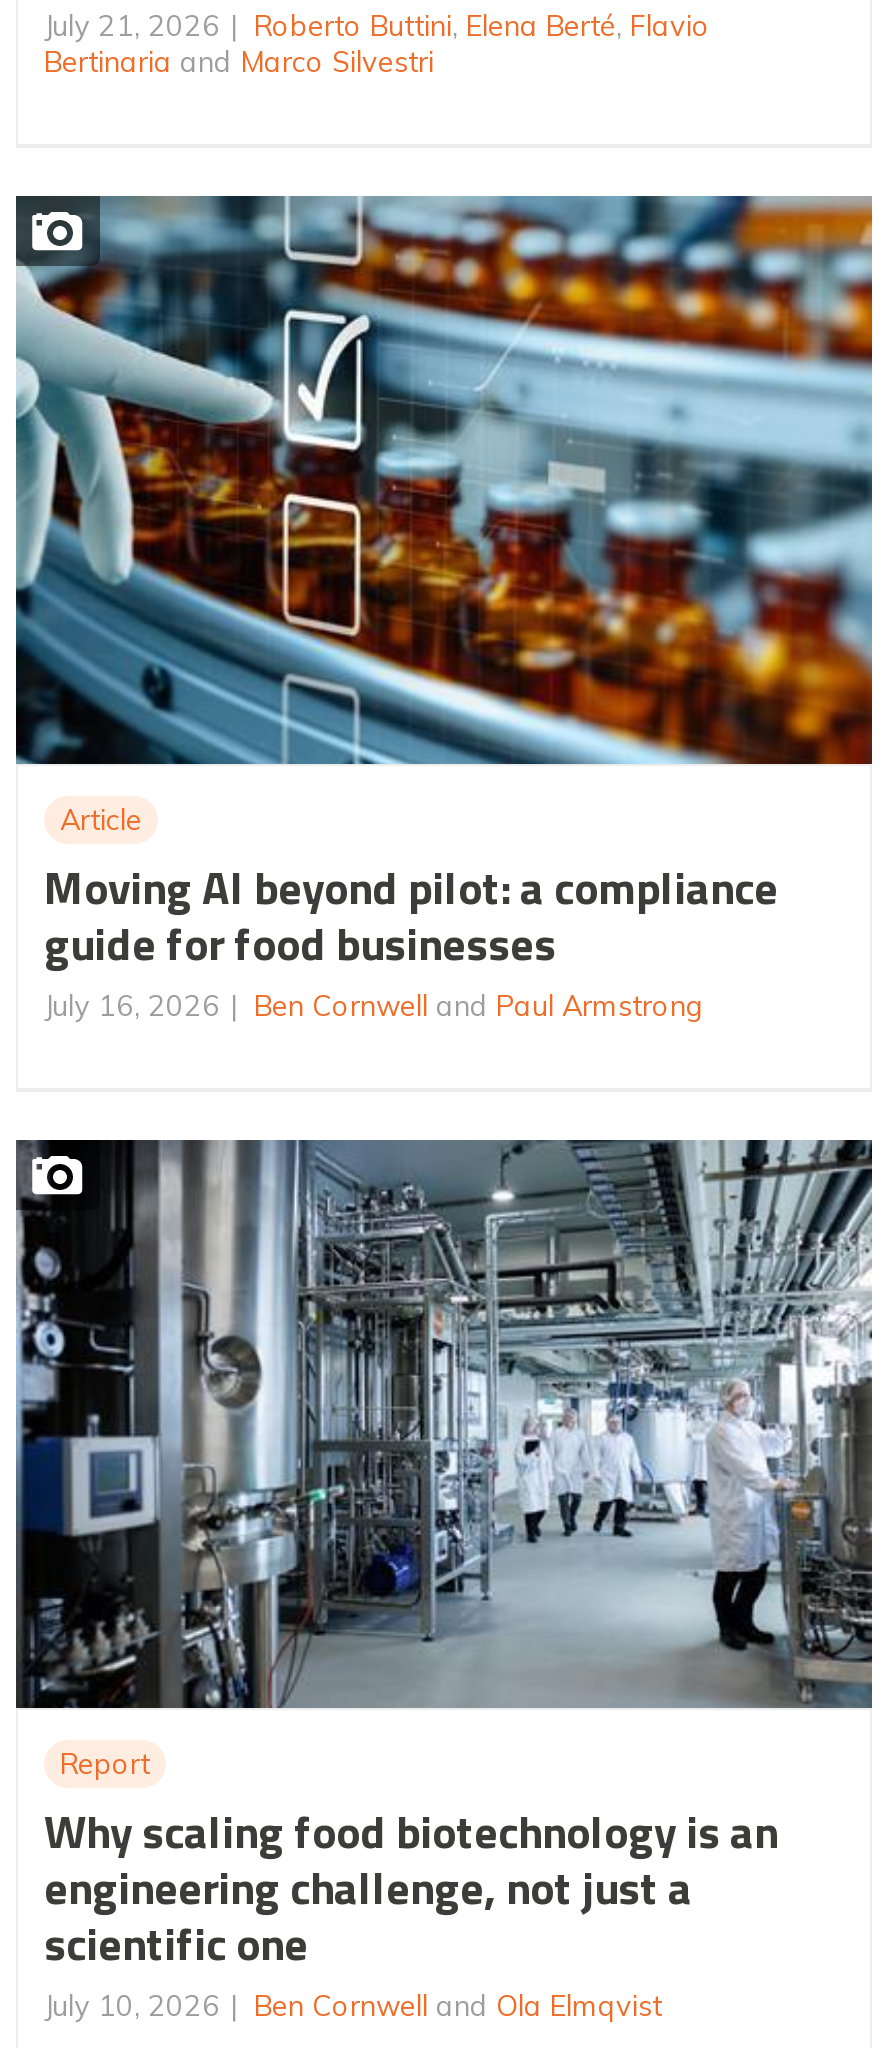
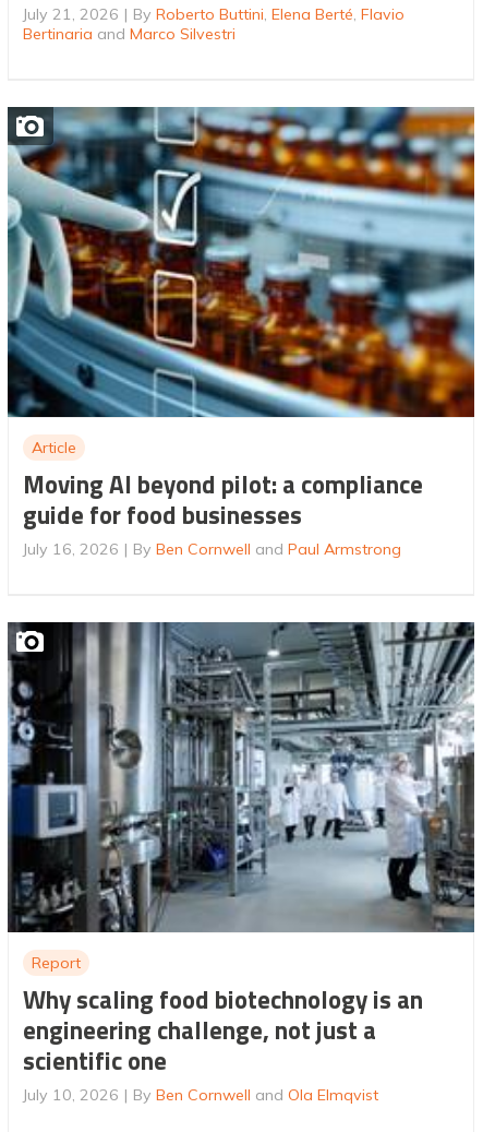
[254,8,710,44] Roberto Buttini, Elena Berté, Flavio -> [133,4,404,24] By Roberto Buttini, Elena Berté, Flavio
[254,988,704,1024] Ben Cornwell and Paul Armstrong -> [133,539,401,559] By Ben Cornwell and Paul Armstrong
[254,1988,662,2024] Ben Cornwell and Ola Elmqvist -> [133,1085,378,1105] By Ben Cornwell and Ola Elmqvist

